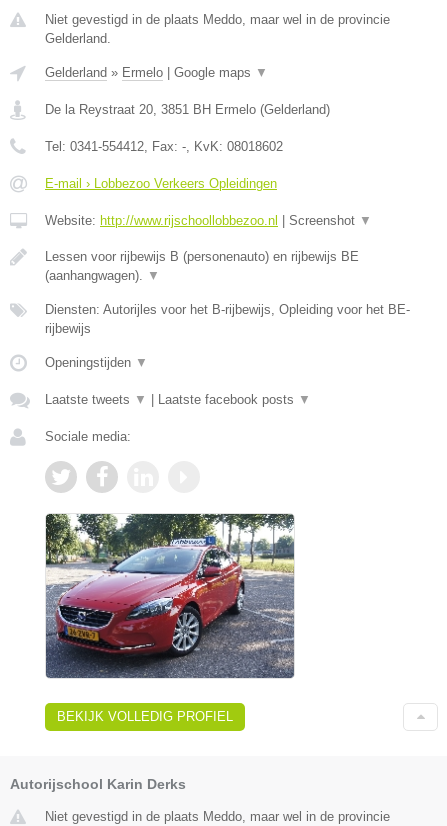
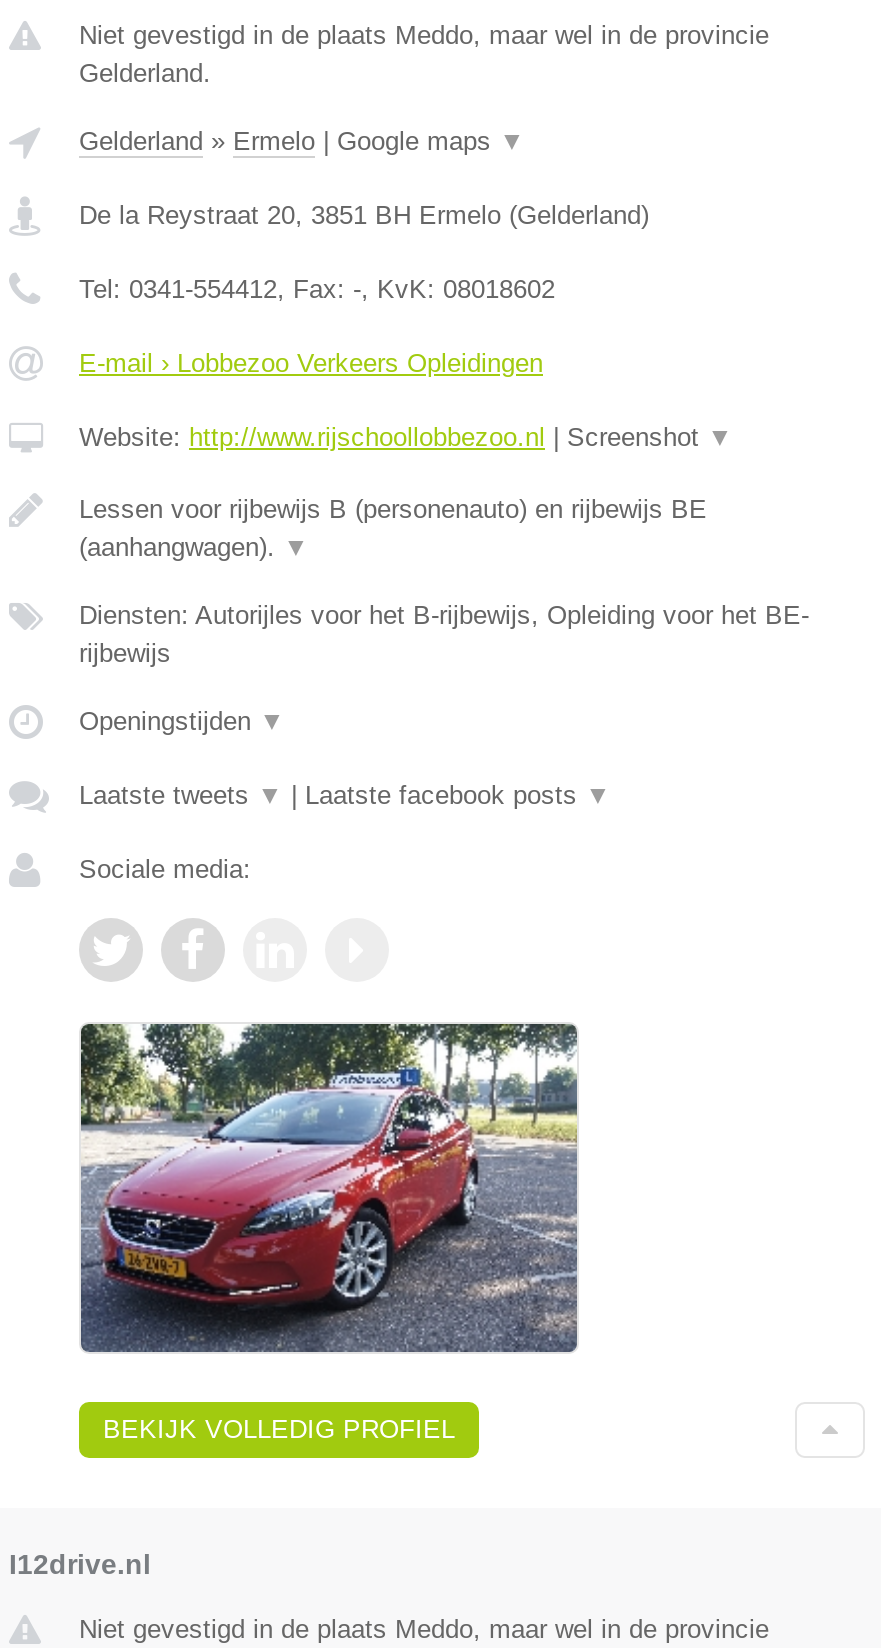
[10,776,186,792] Autorijschool Karin Derks -> [9,1548,151,1580] I12drive.nl

